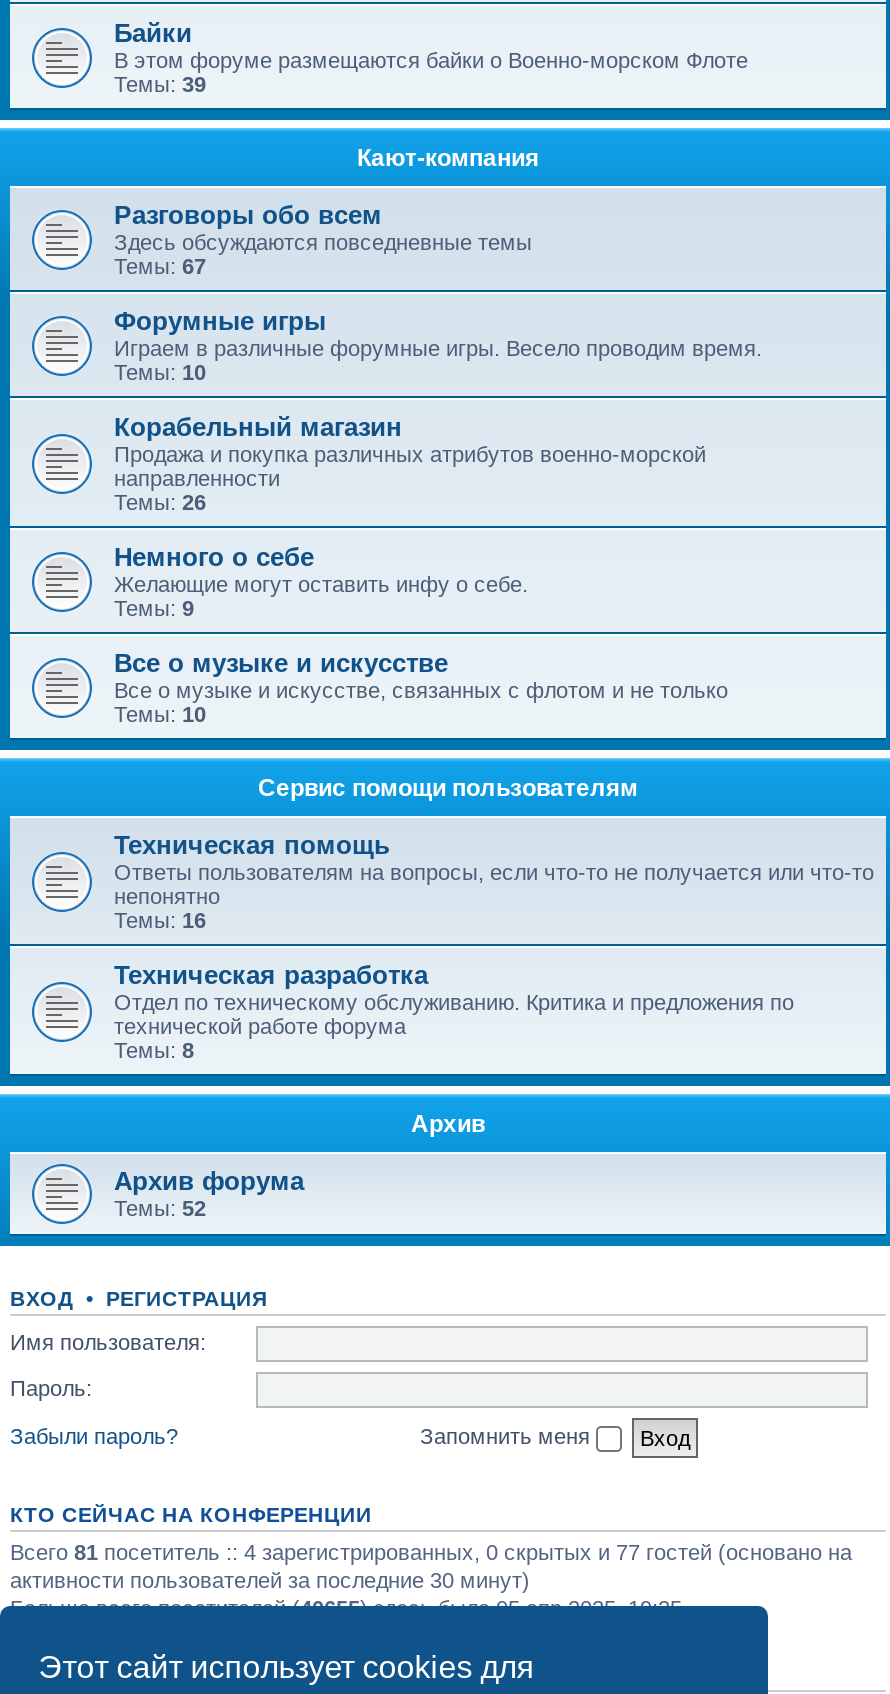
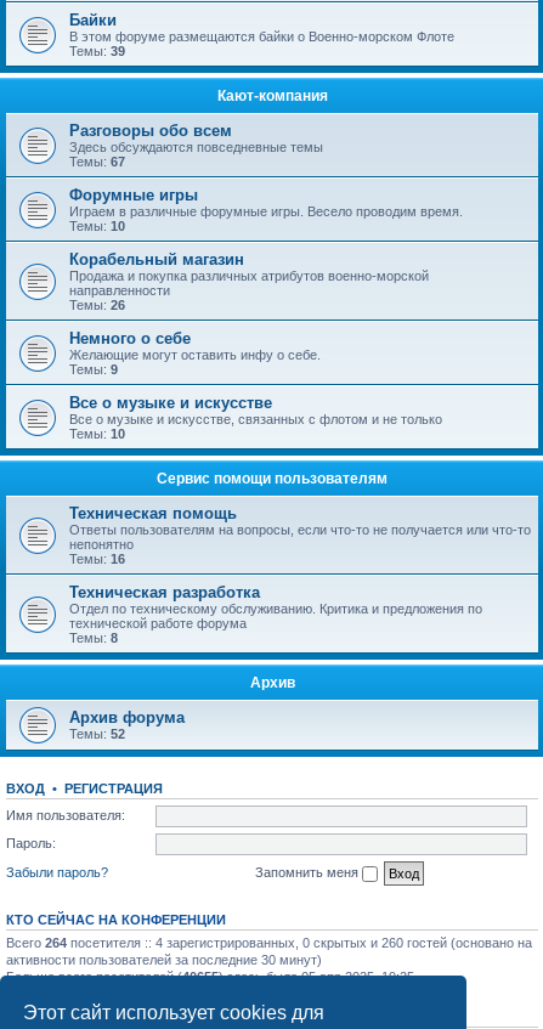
[10,1539,852,1563] Всего 81 посетитель :: 4 зарегистрированных, 0 скрытых и 77 гостей (основано на -> [6,935,532,949] Всего 264 посетителя :: 4 зарегистрированных, 0 скрытых и 260 гостей (основано на

